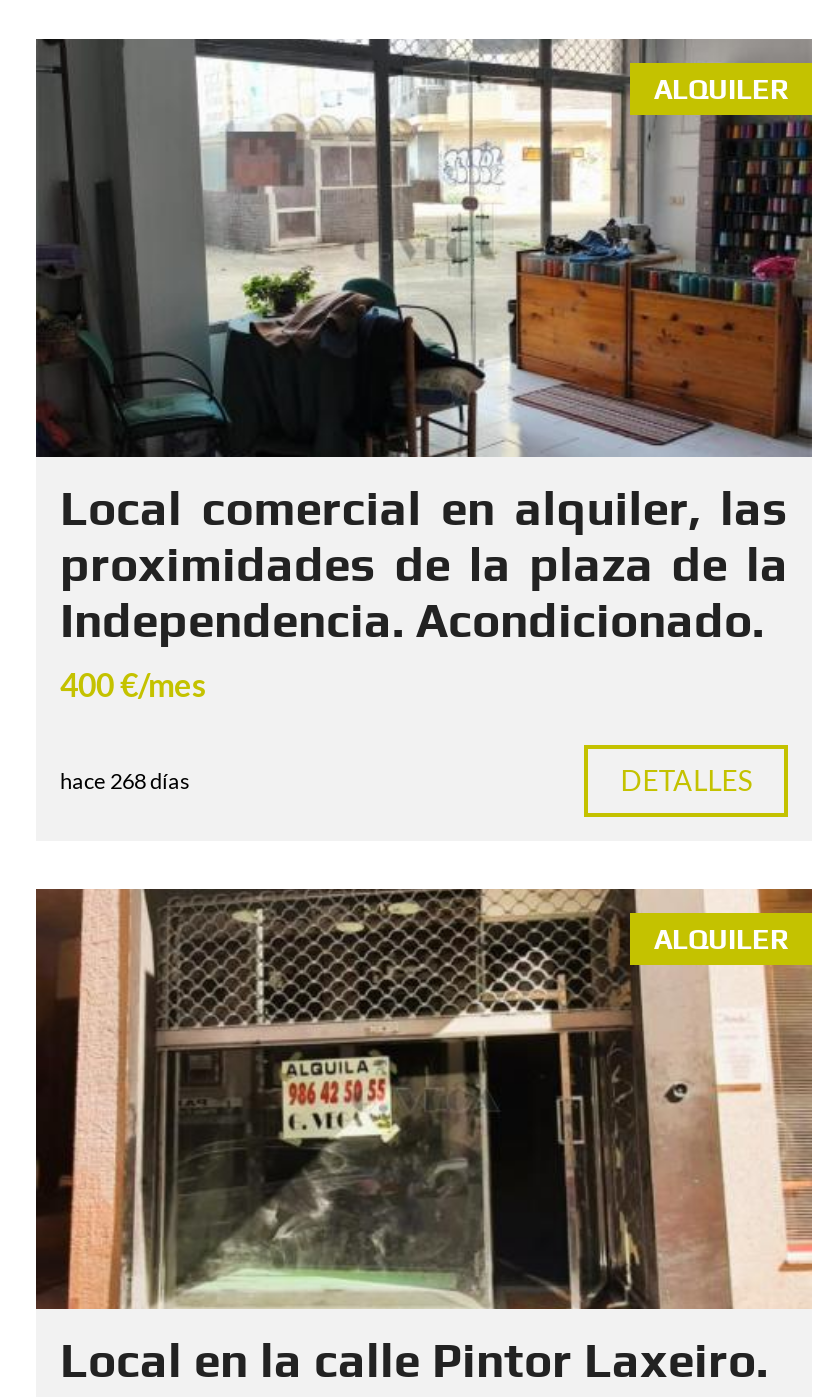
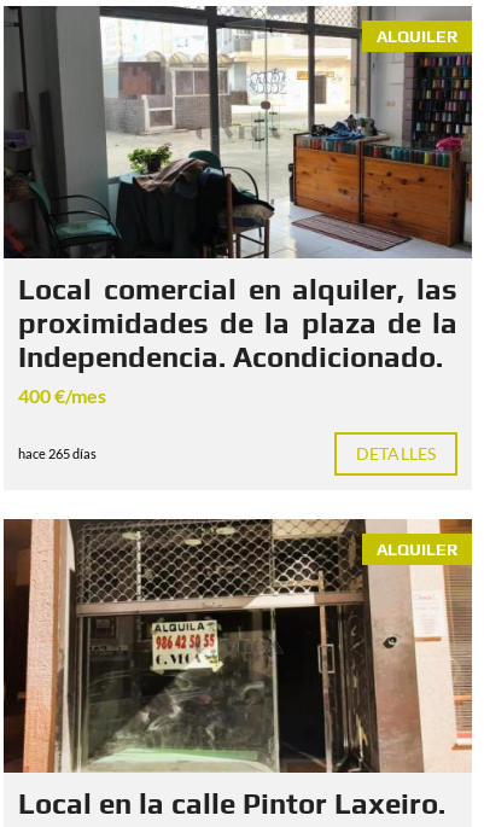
[60,768,190,794] hace 268 días -> [18,446,97,462] hace 265 días

